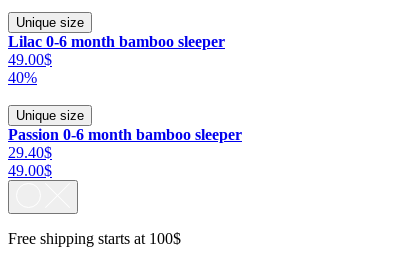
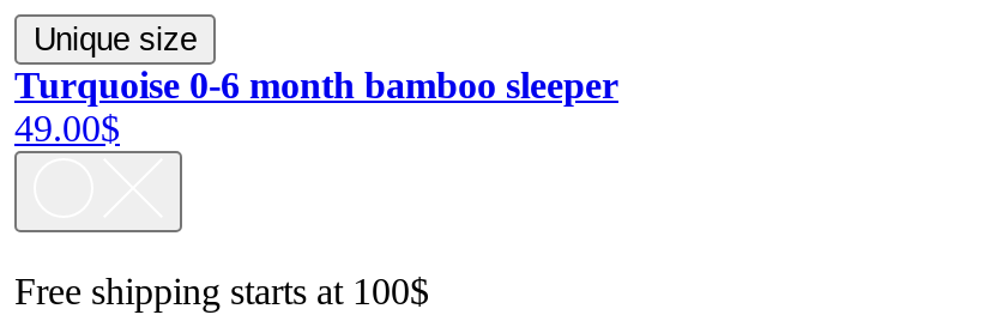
[8,33,242,161] Lilac 0-6 month bamboo sleeper | 49.00$ | 40% | Unique size | Passion 0-6 month bamboo sleeper | 29.40$ -> [14,65,618,105] Turquoise 0-6 month bamboo sleeper

